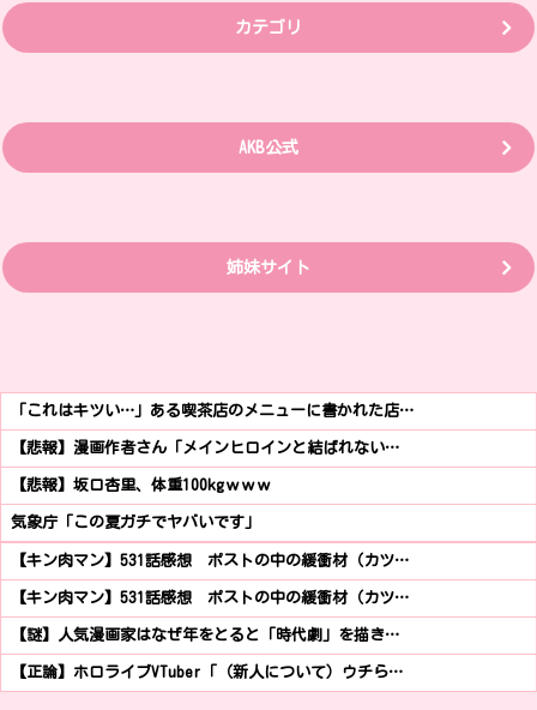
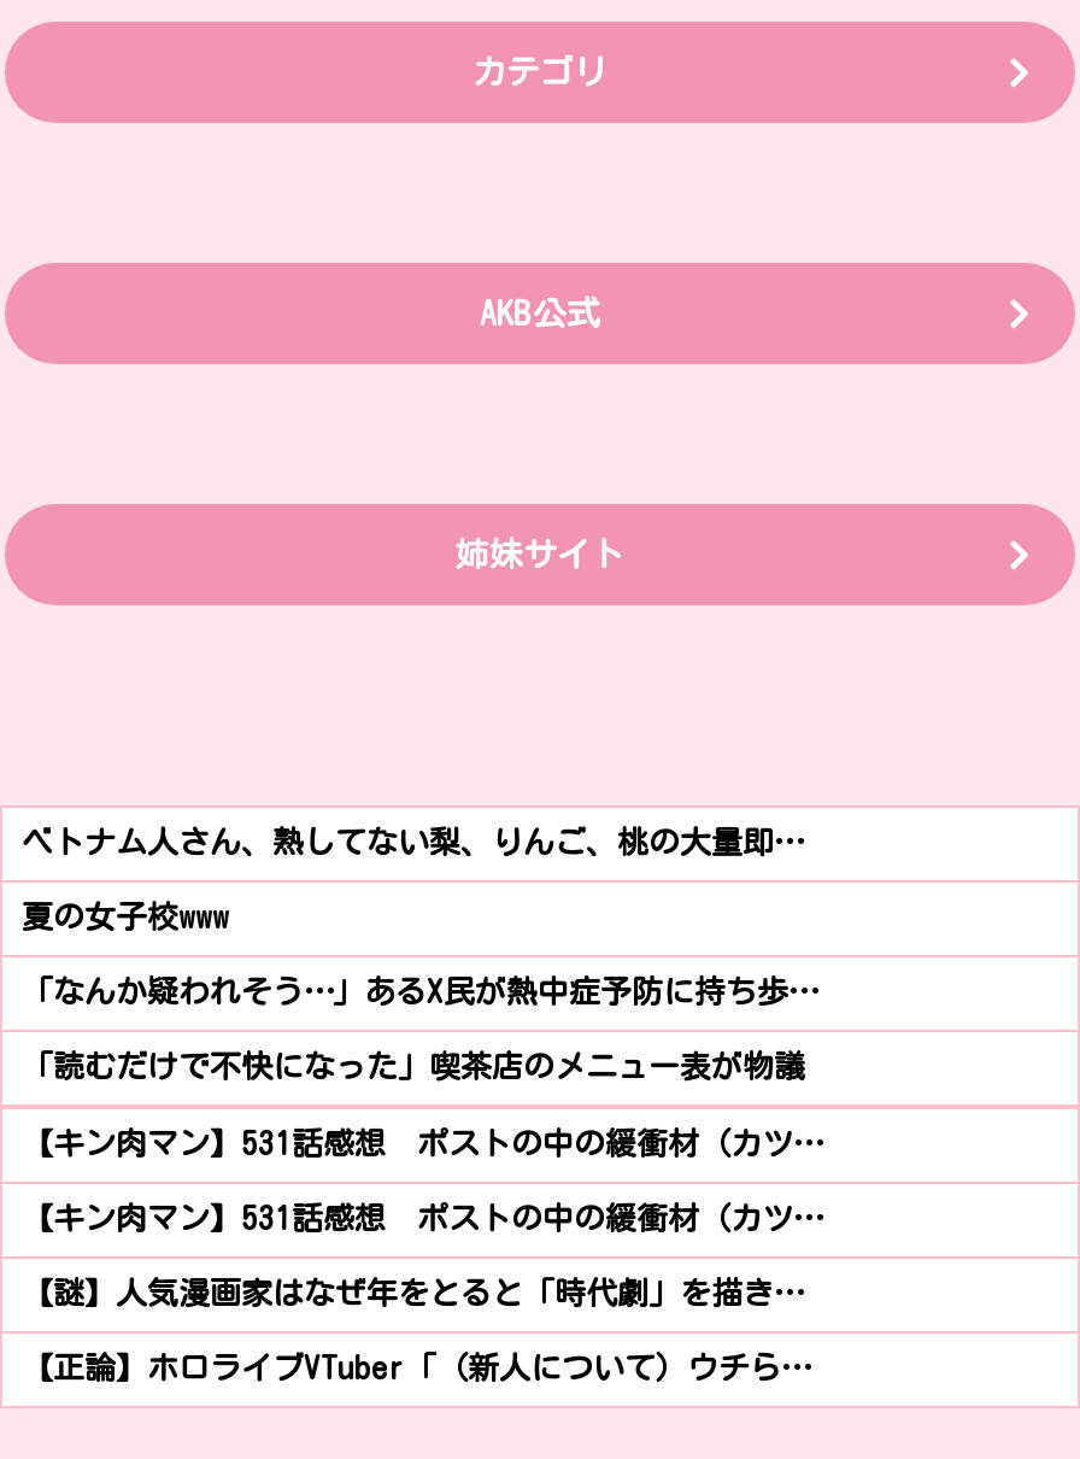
[11,403,414,419] 「これはキツい…」ある喫茶店のメニューに書かれた店… -> [22,828,803,859] ベトナム人さん、熟してない梨、りんご、桃の大量即…
[11,441,399,456] 【悲報】漫画作者さん「メインヒロインと結ばれない… -> [22,903,229,934] 夏の女子校www
[11,478,271,493] 【悲報】坂口杏里、体重100kgｗｗｗ -> [22,978,817,1009] 「なんか疑われそう…」あるX民が熱中症予防に持ち歩…
[11,515,260,531] 気象庁「この夏ガチでヤバいです」 -> [22,1052,805,1084] 「読むだけで不快になった」喫茶店のメニュー表が物議

